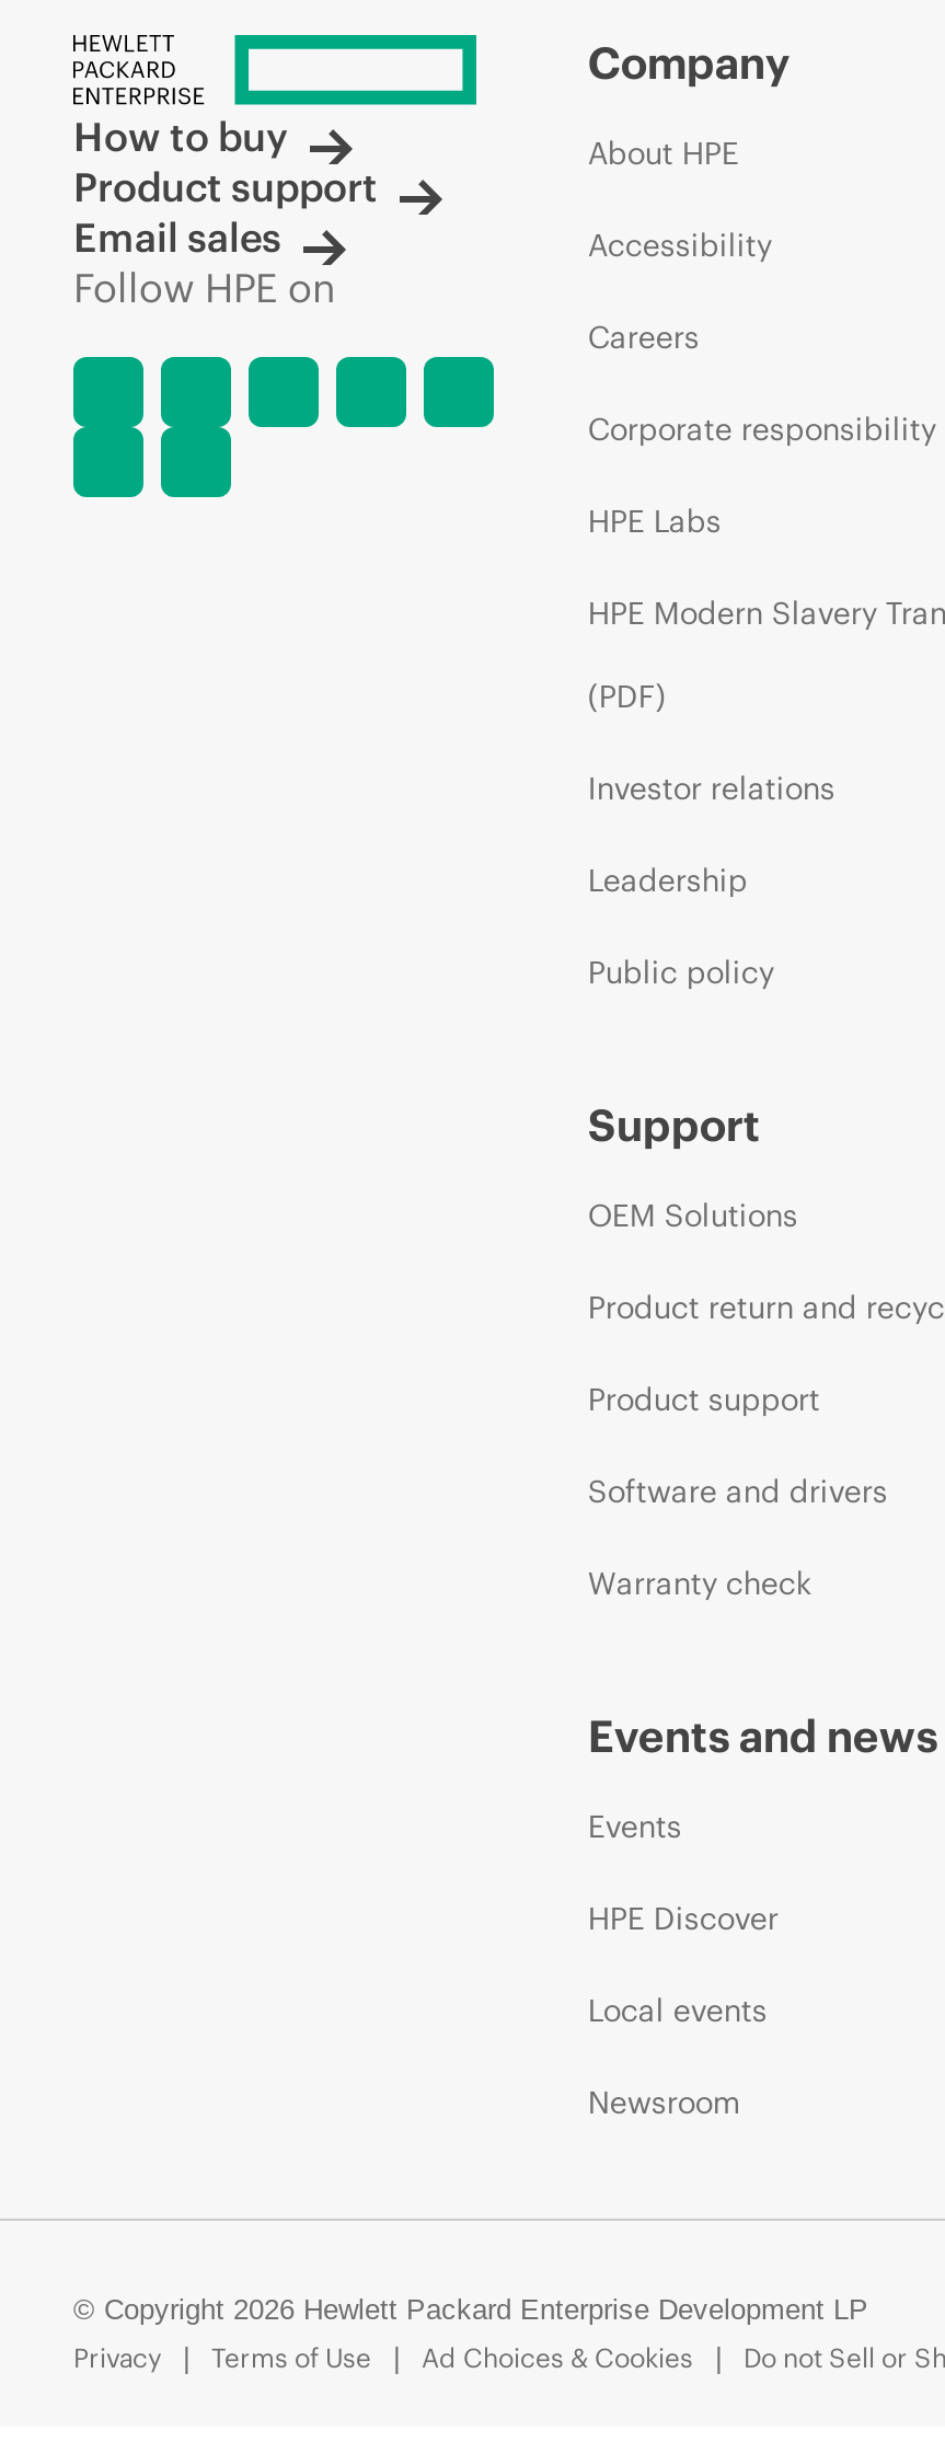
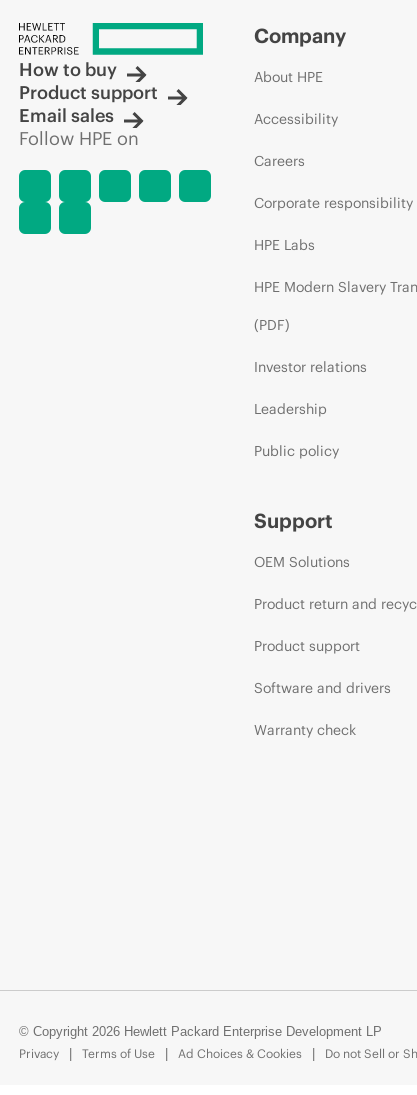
[588,1708,938,2122] Events and news | Events | HPE Discover | Local events | Newsroom -> none

